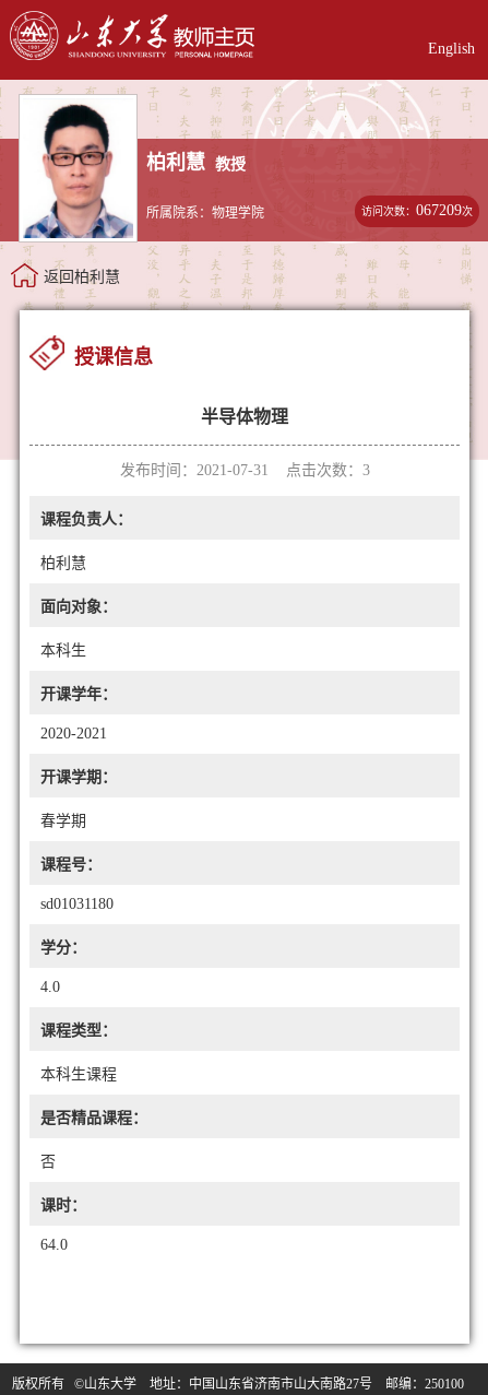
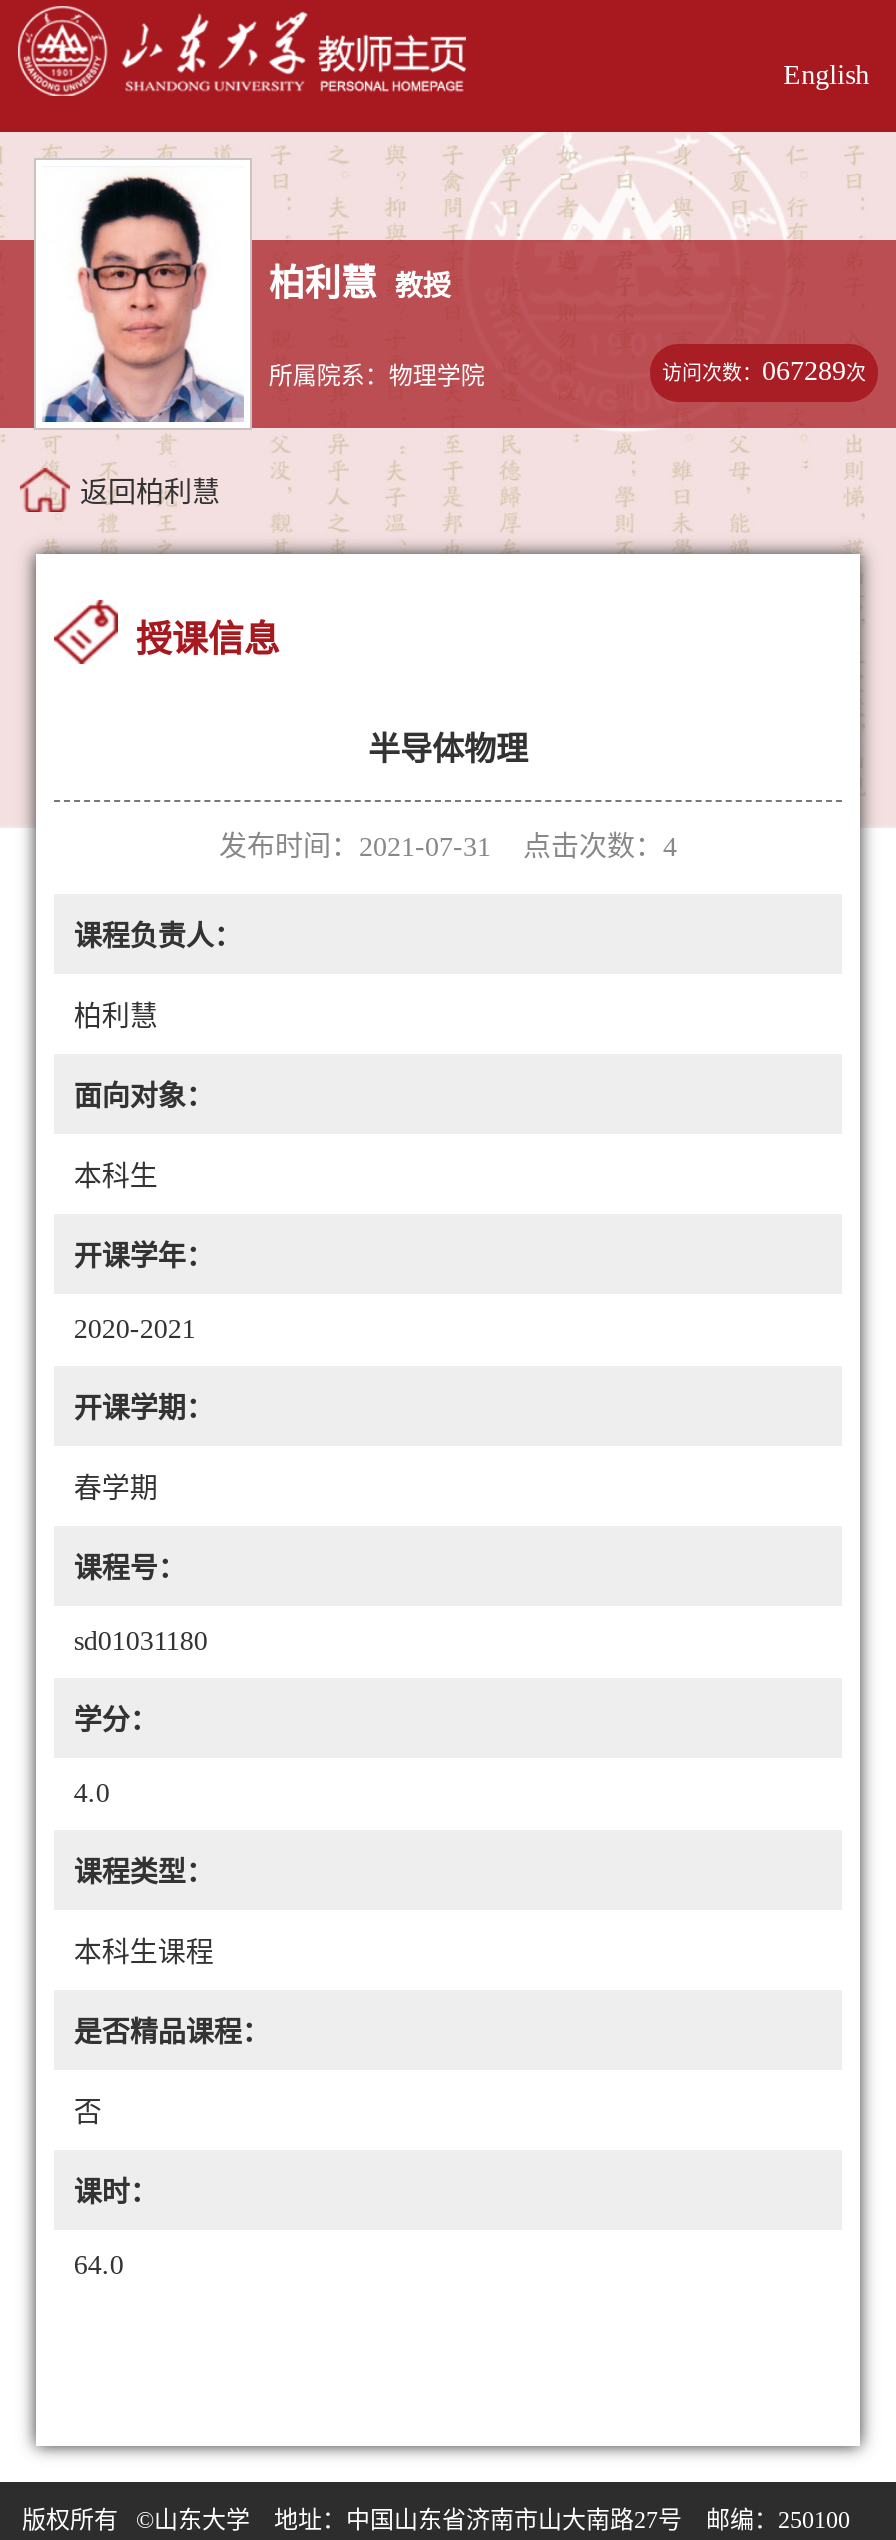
[361,202,473,218] 访问次数：067209次 -> [662,356,866,386] 访问次数：067289次
[120,462,370,478] 发布时间：2021-07-31 点击次数：3 -> [219,831,677,861] 发布时间：2021-07-31 点击次数：4

